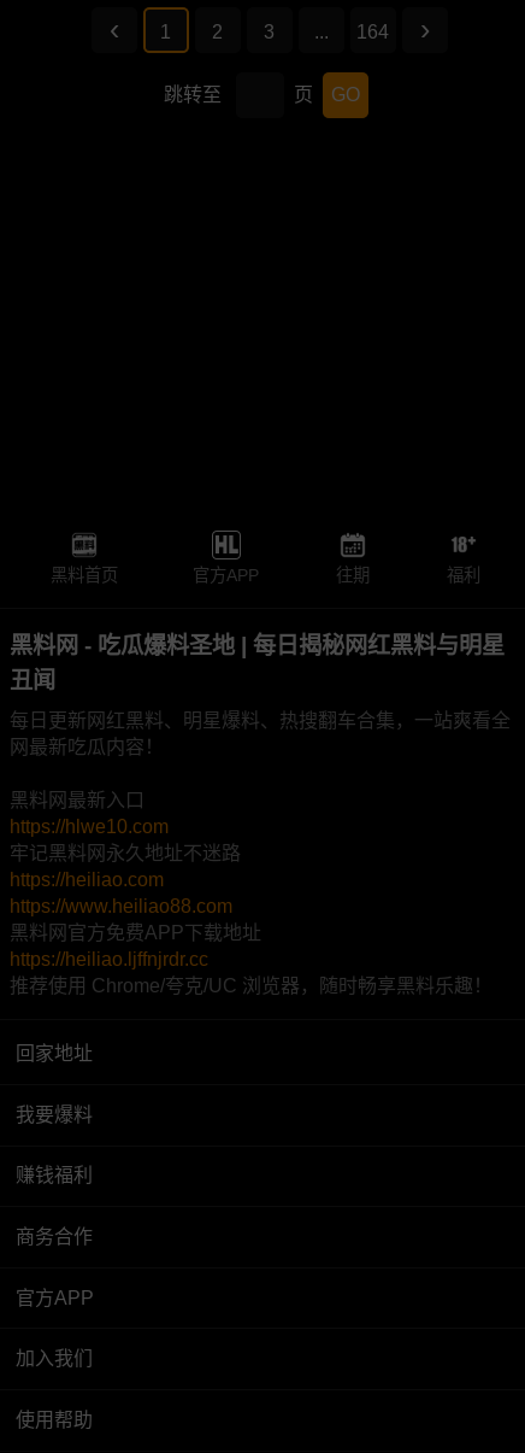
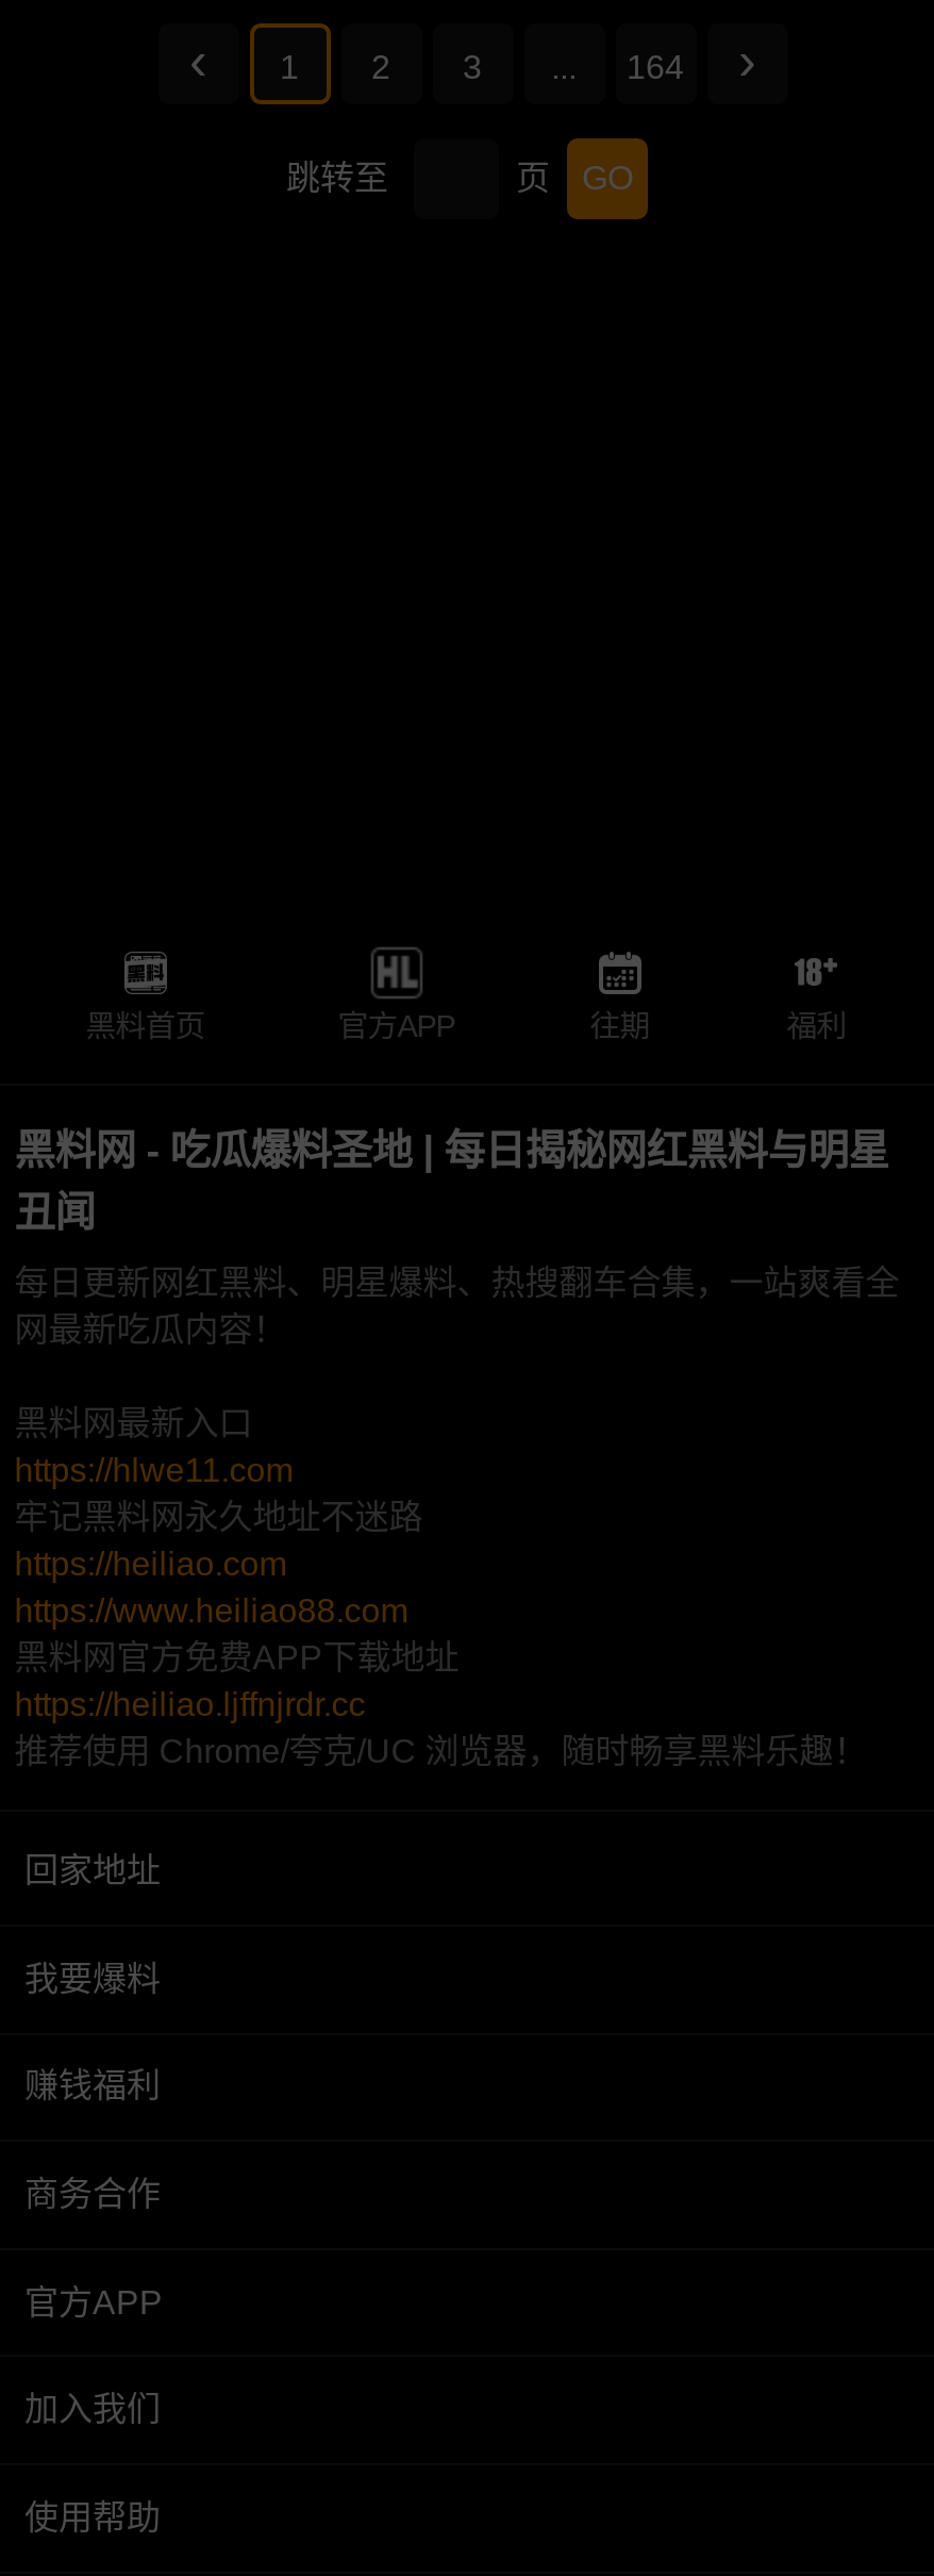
[10,817,169,837] https://hlwe10.com -> [14,1453,293,1489] https://hlwe11.com

